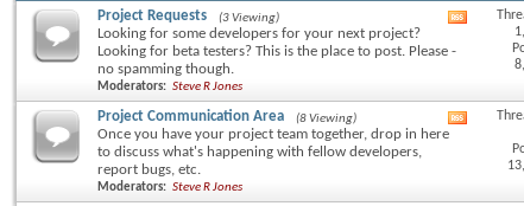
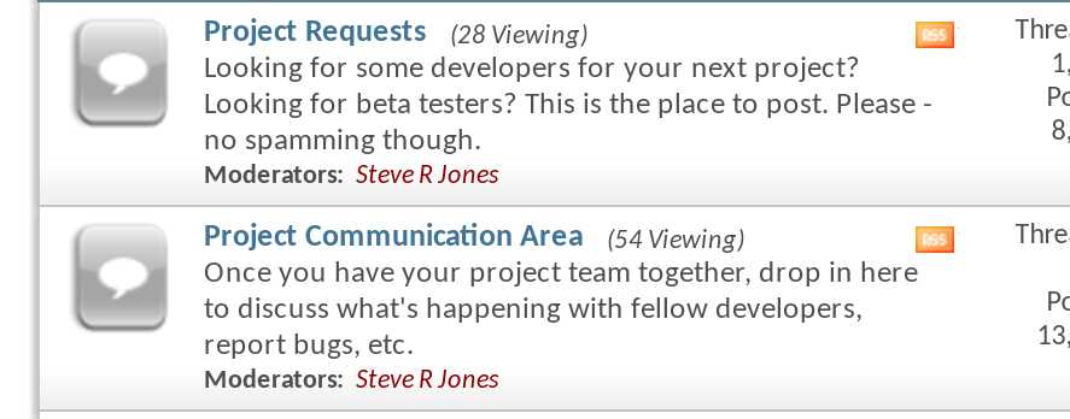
[97,9,279,25] Project Requests (3 Viewing) -> [204,18,587,52] Project Requests (28 Viewing)
[97,109,356,126] Project Communication Area (8 Viewing) -> [204,223,744,256] Project Communication Area (54 Viewing)

